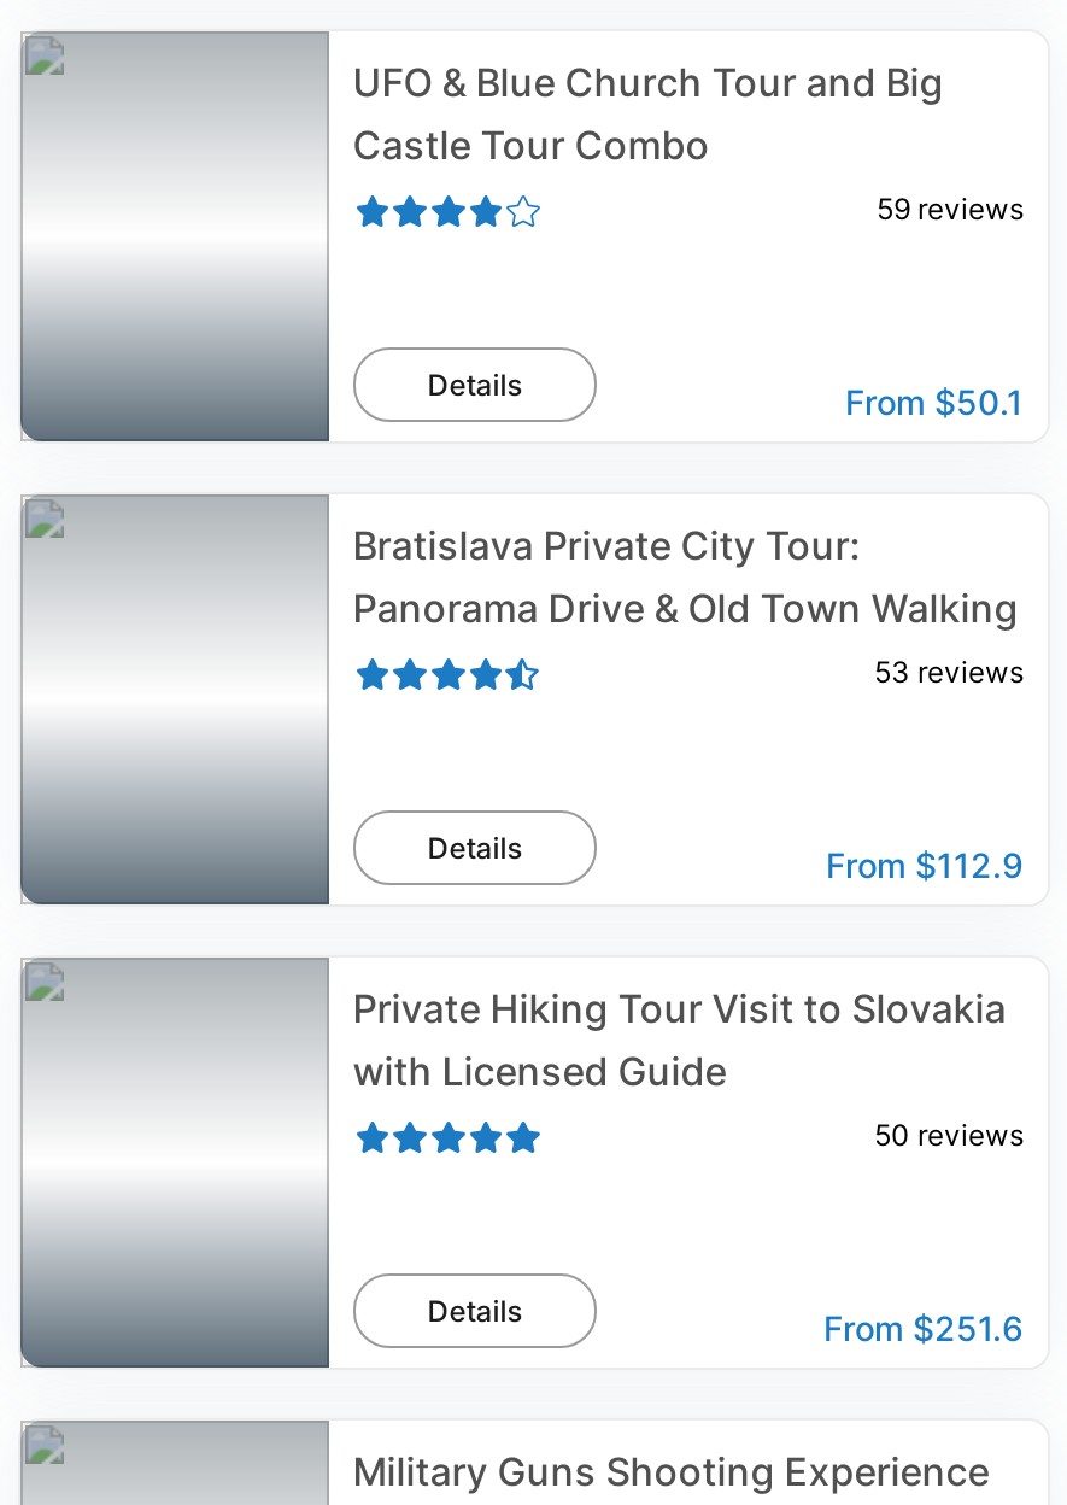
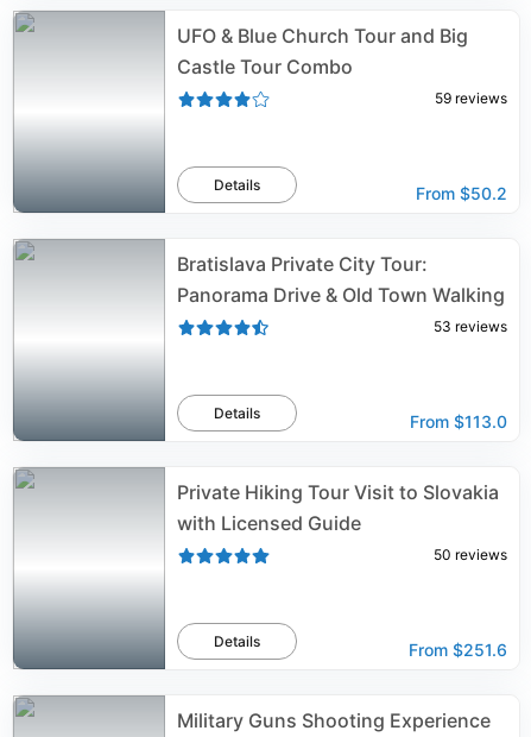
[845,381,1024,422] From $50.1 -> [416,183,507,203] From $50.2
[826,844,1024,885] From $112.9 -> [410,411,507,432] From $113.0

